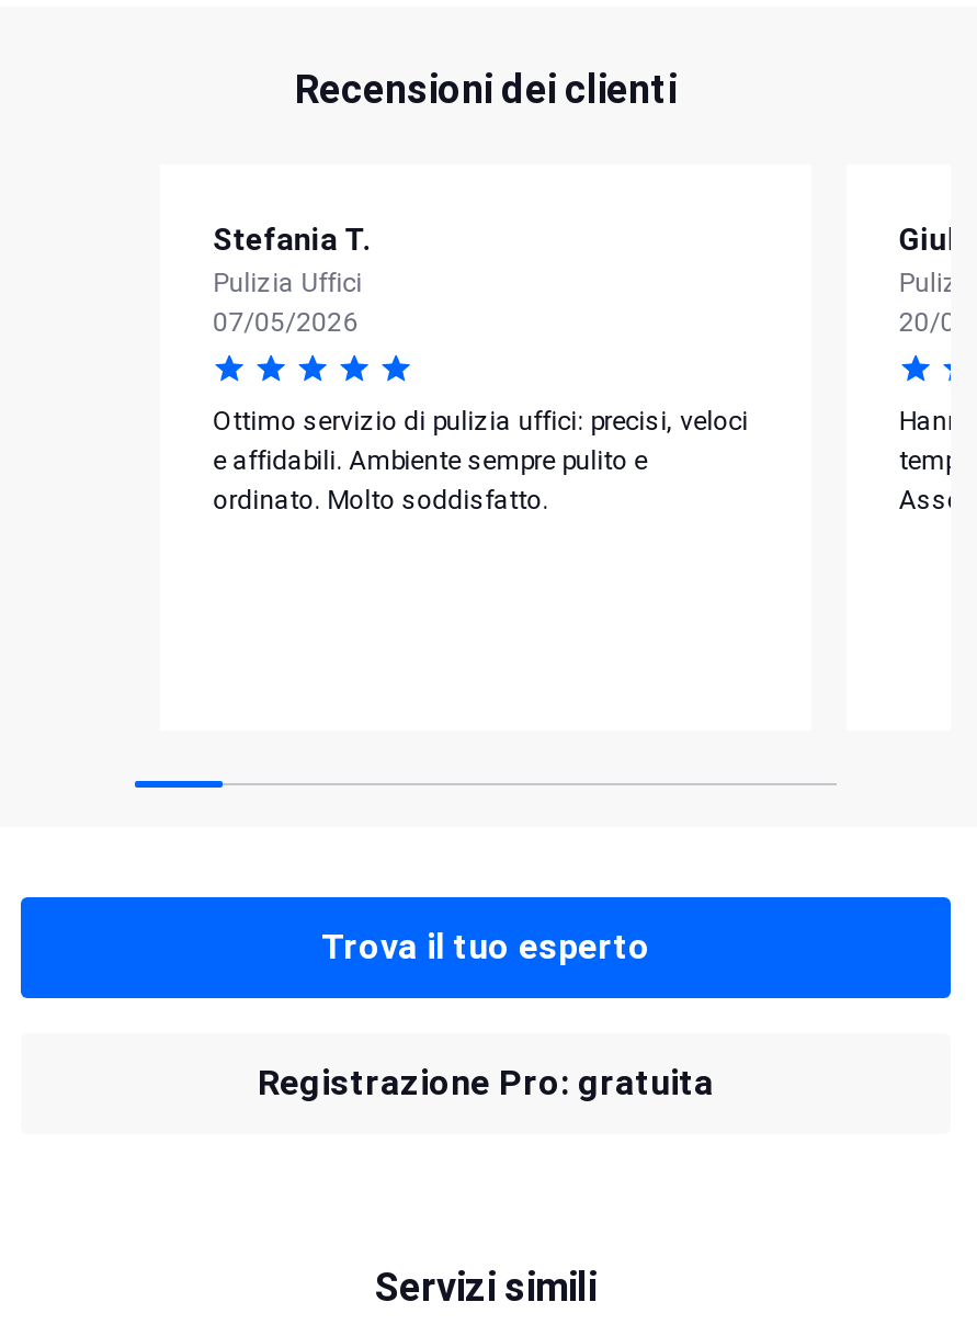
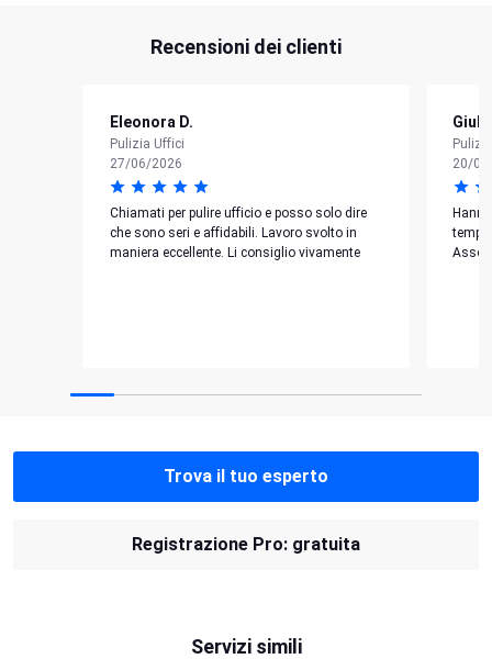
[213,221,371,256] Stefania T. -> [109,113,193,130] Eleonora D.
[213,307,358,337] 07/05/2026 -> [109,156,182,171] 27/06/2026
[213,405,748,515] Ottimo servizio di pulizia uffici: precisi, veloci | e affidabili. Ambiente sempre pulito e | ordinato. Molto soddisfatto. -> [109,205,366,260] Chiamati per pulire ufficio e posso solo dire | che sono seri e affidabili. Lavoro svolto in | maniera eccellente. Li consiglio vivamente

